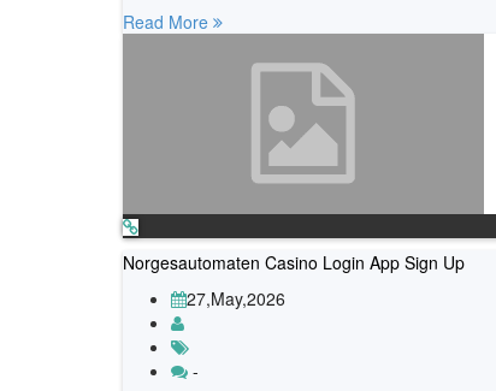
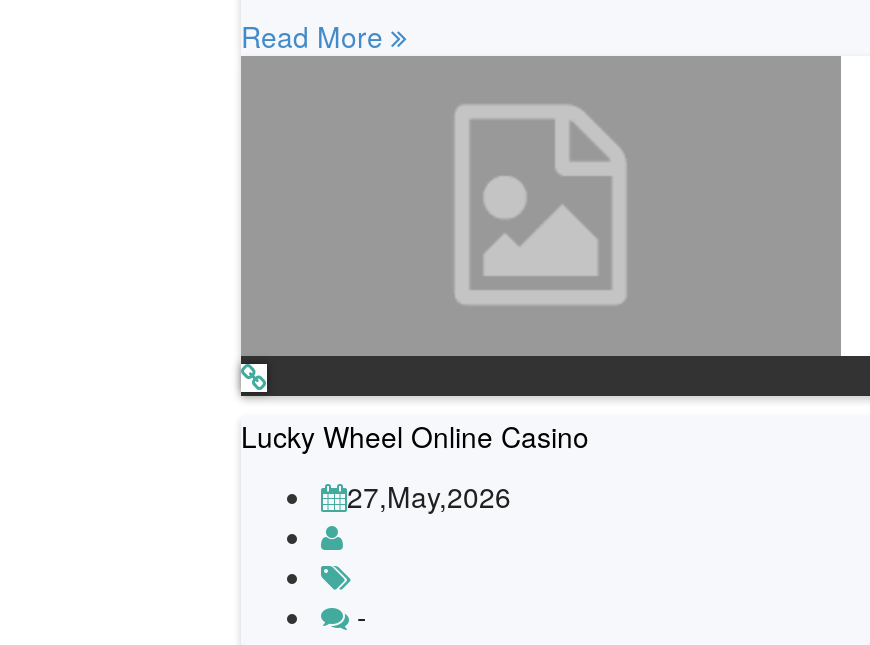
[123,250,465,274] Norgesautomaten Casino Login App Sign Up -> [241,416,589,456] Lucky Wheel Online Casino

